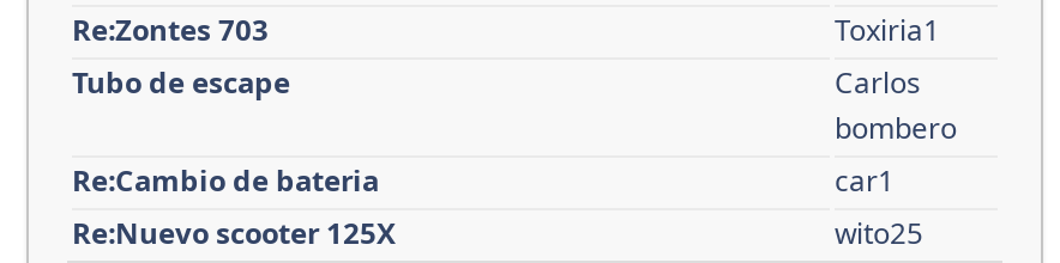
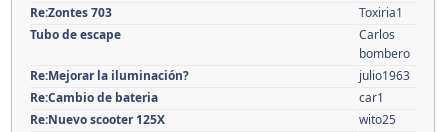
none -> [30,67,410,84] Re:Mejorar la iluminación? | julio1963

